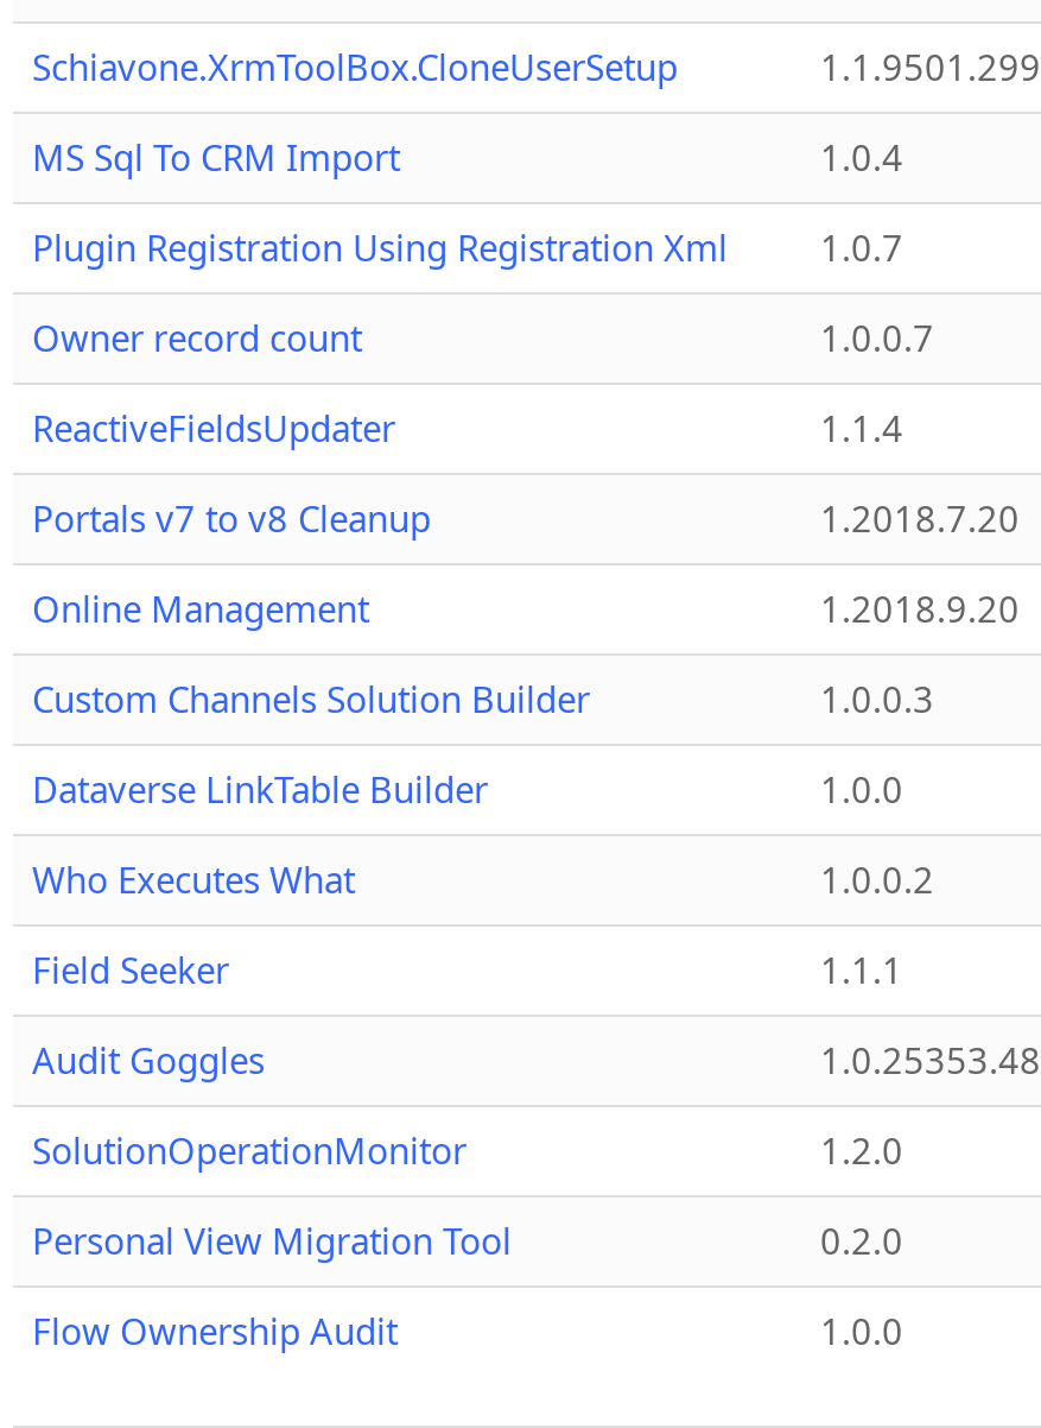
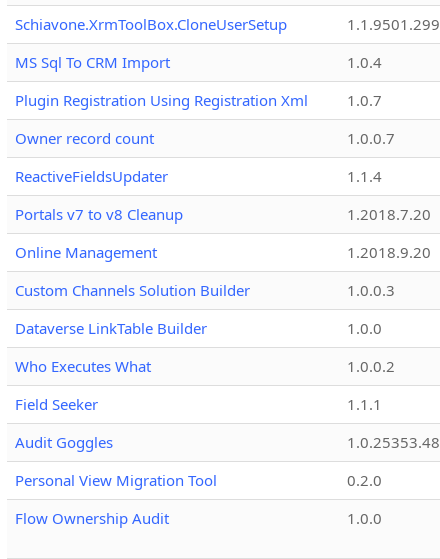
[32,1127,903,1175] SolutionOperationMonitor | 1.2.0 -> none

